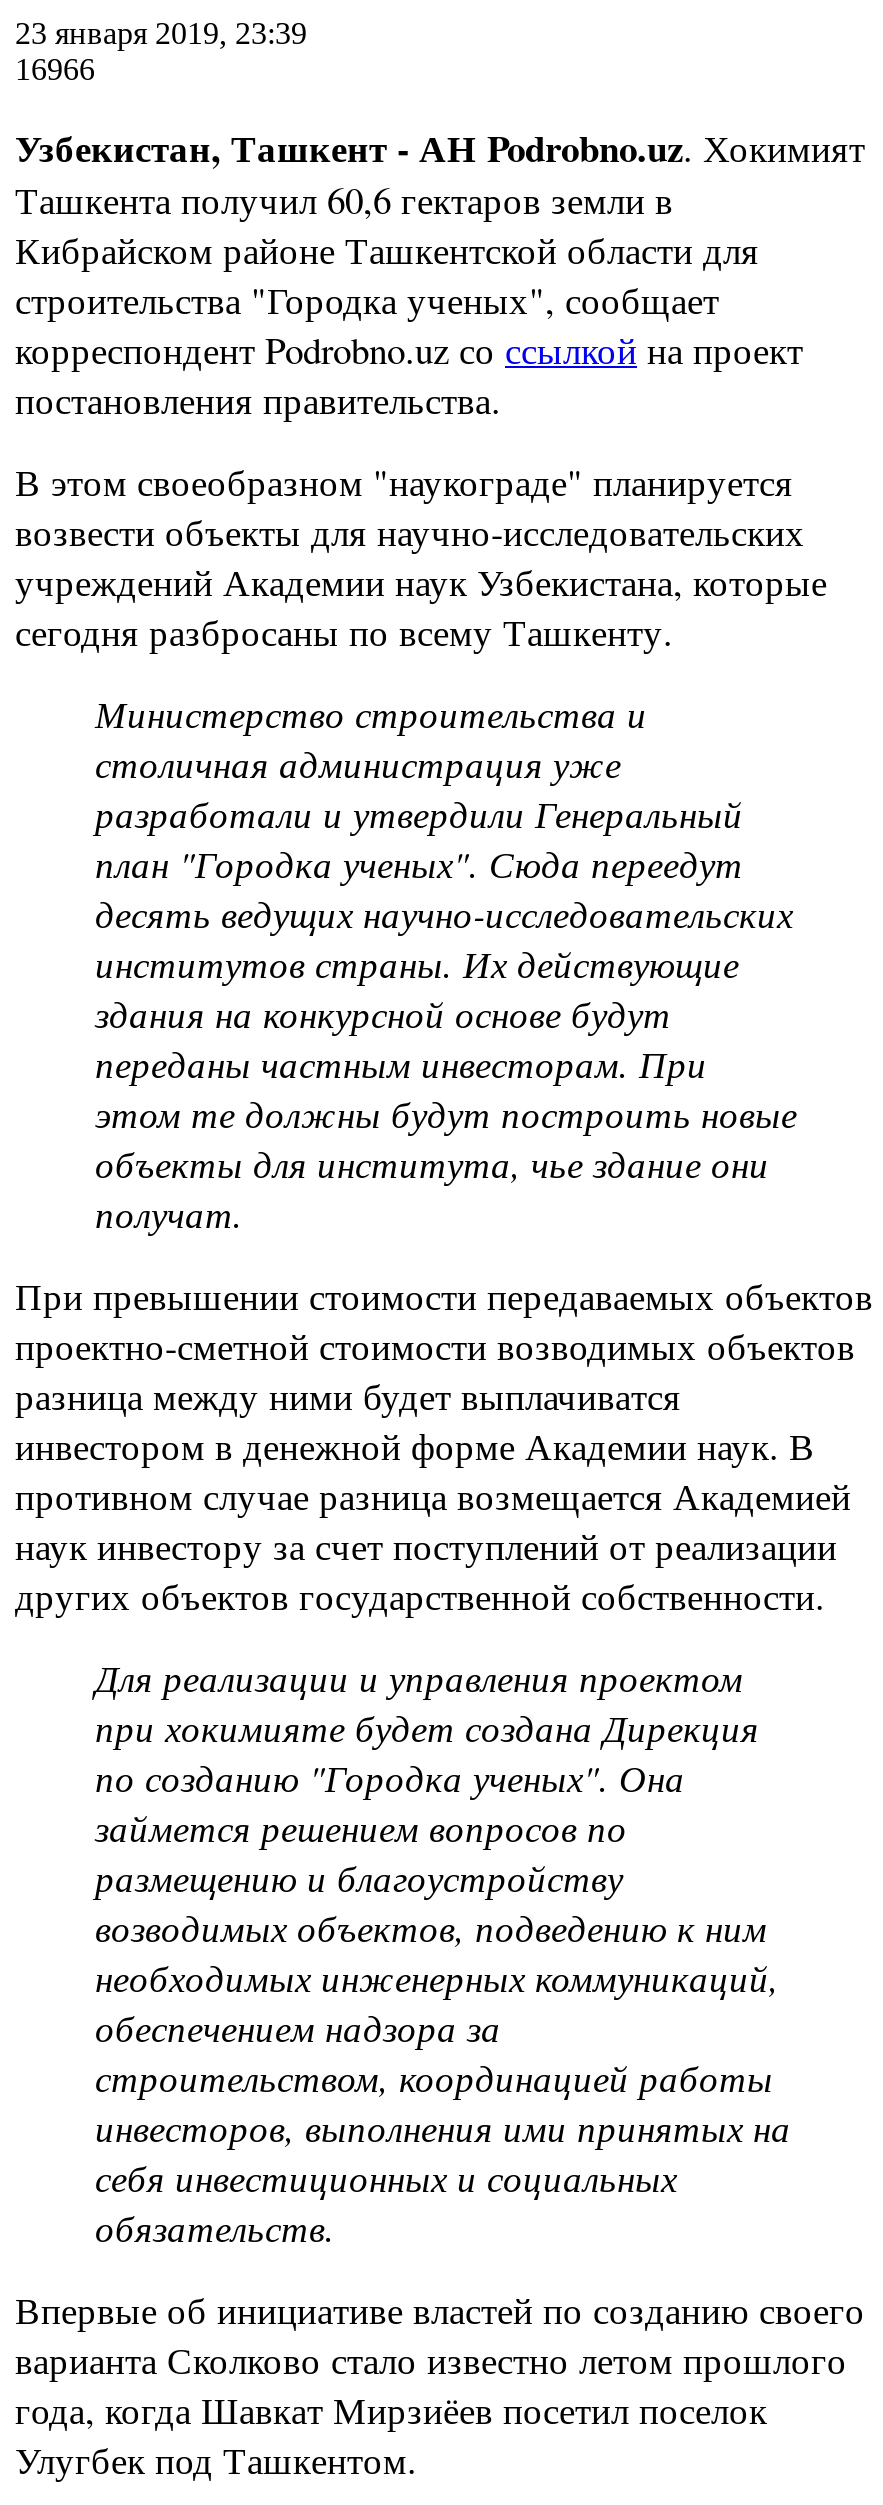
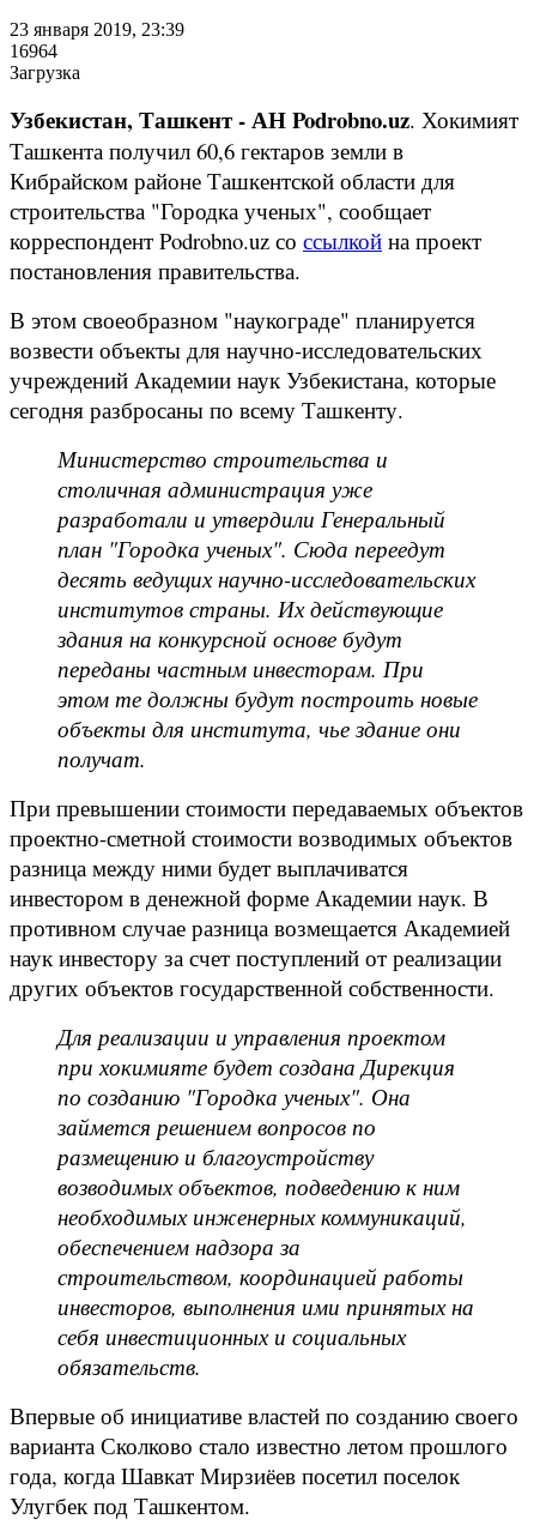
[15,52,95,86] 16966 -> [10,41,80,82] 16964 | Загрузка

